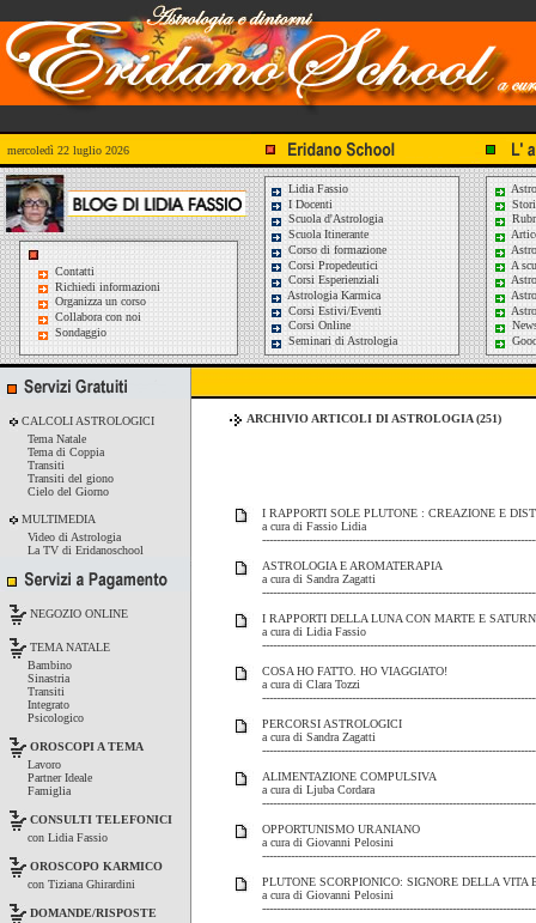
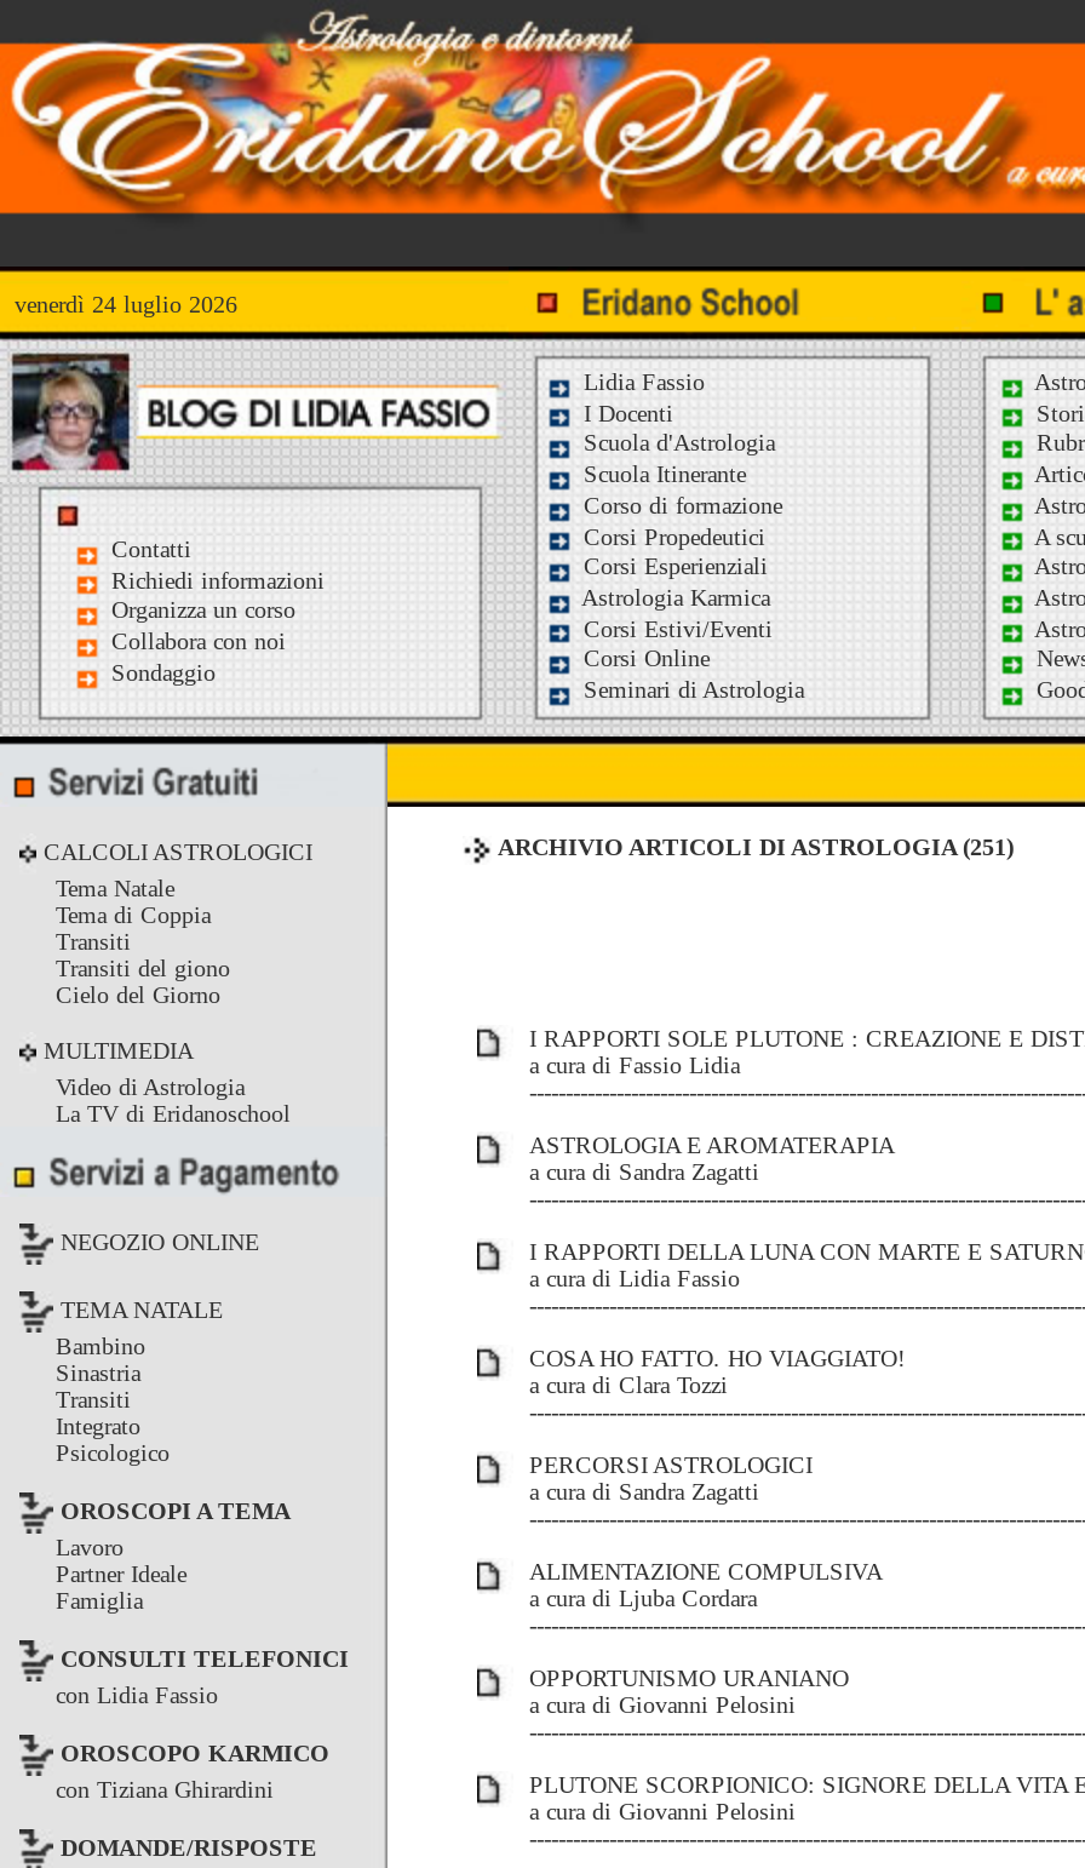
[0,144,129,157] mercoledì 22 luglio 2026 -> [0,291,237,317] venerdì 24 luglio 2026

